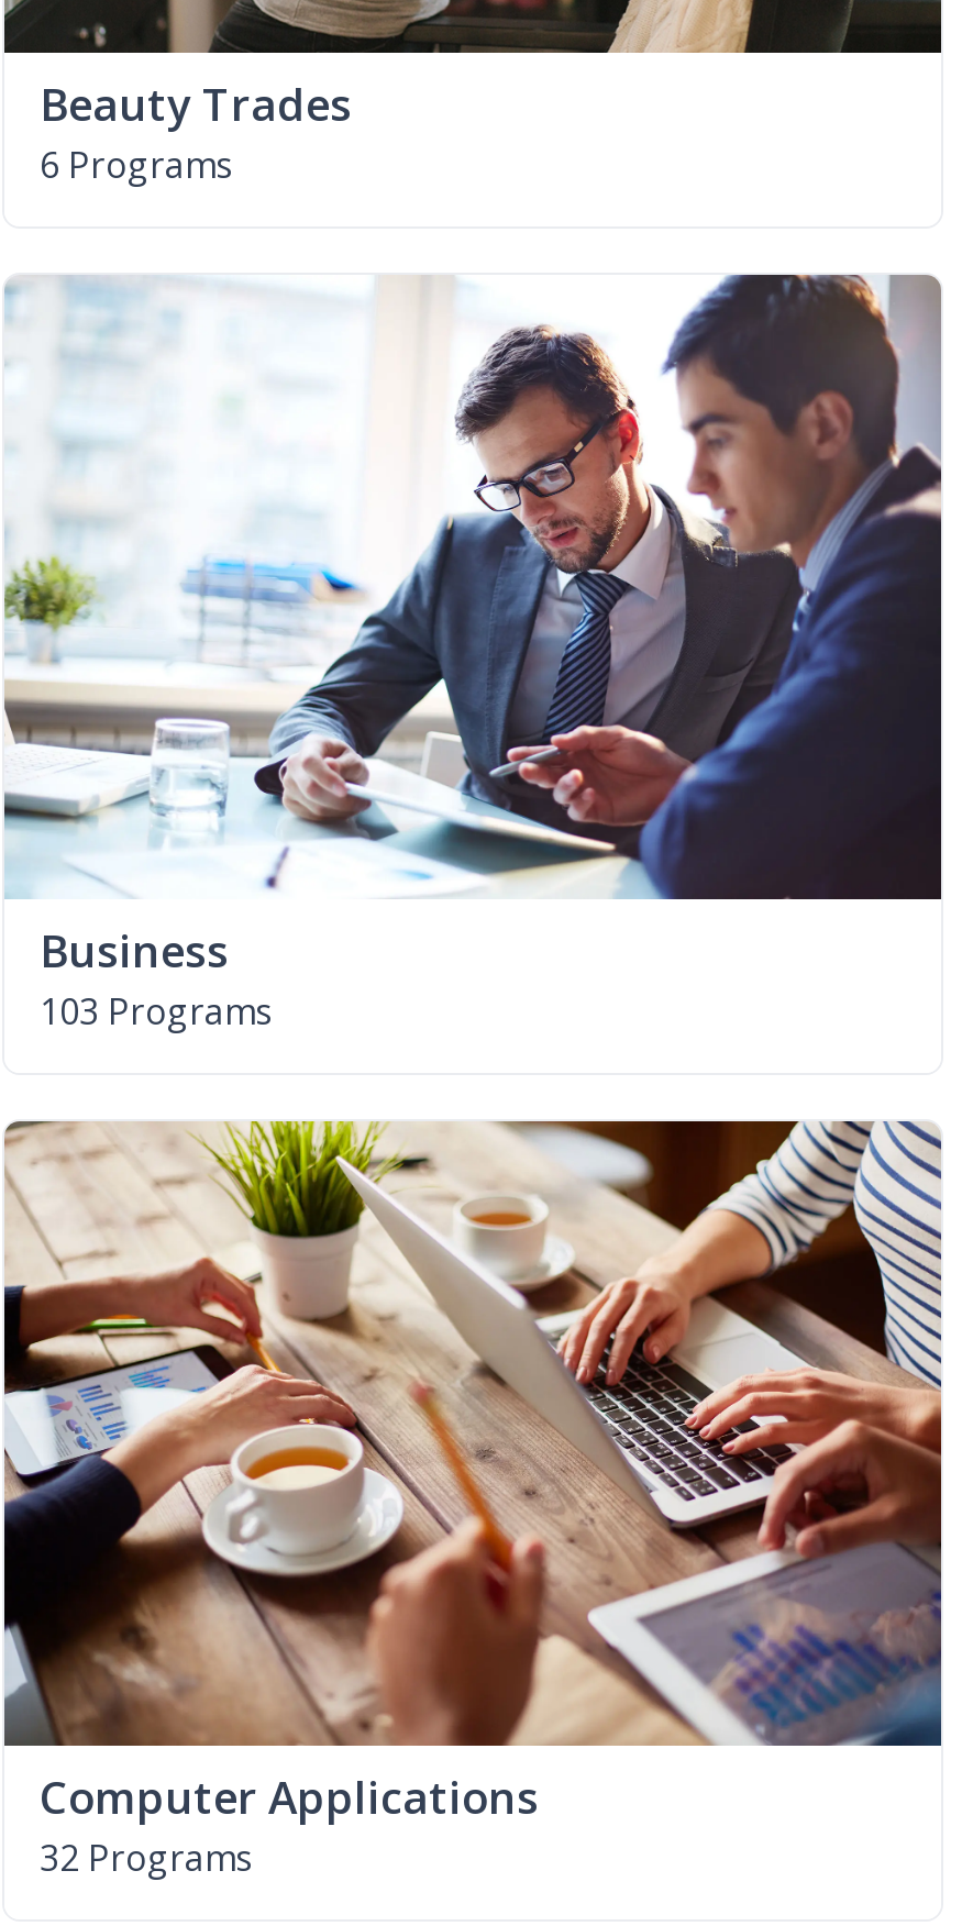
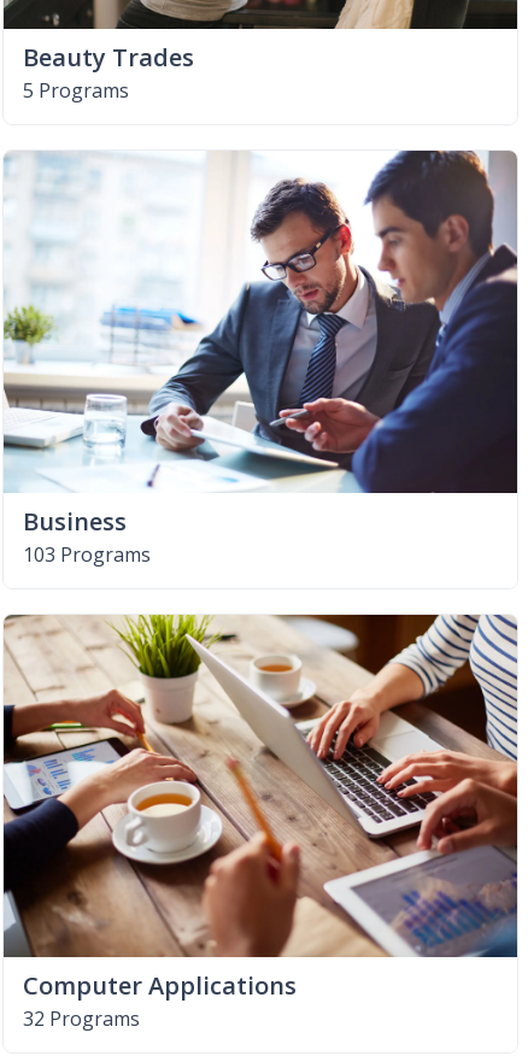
[40,140,233,189] 6 Programs -> [23,77,129,103] 5 Programs

